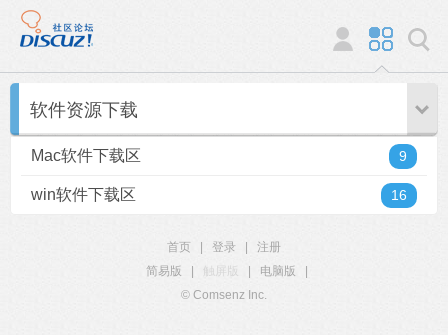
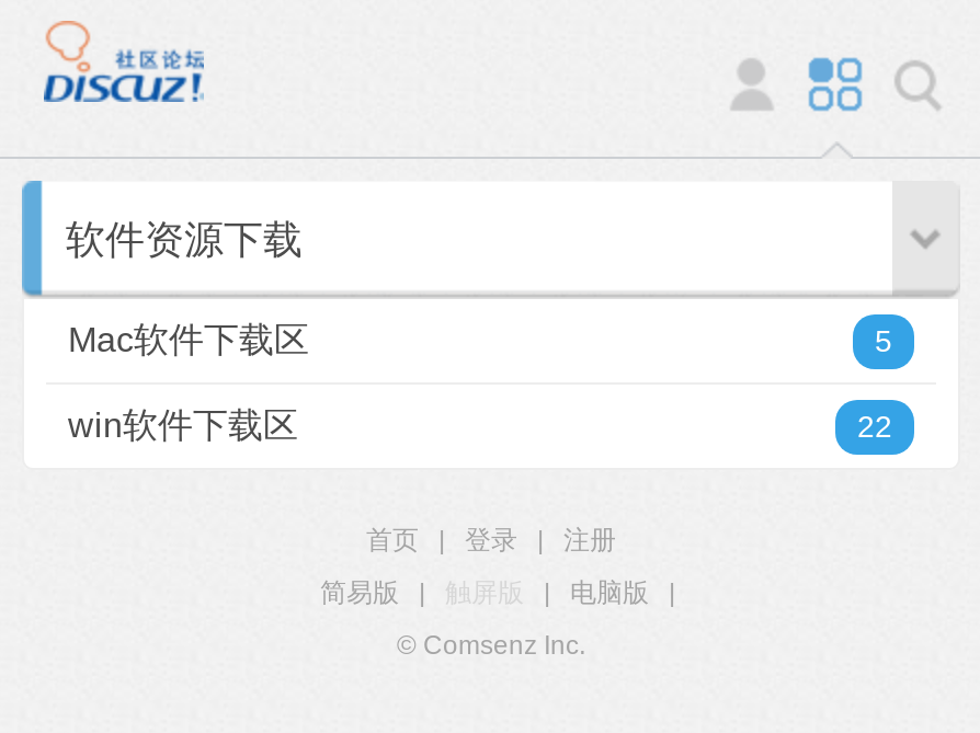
[399,148,407,164] 9 -> [875,323,892,358] 5
[391,187,407,203] 16 -> [857,409,892,444] 22

